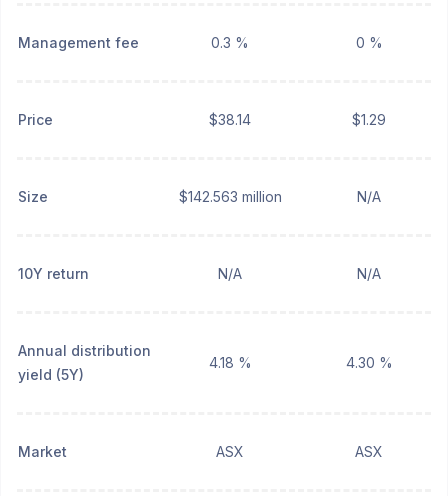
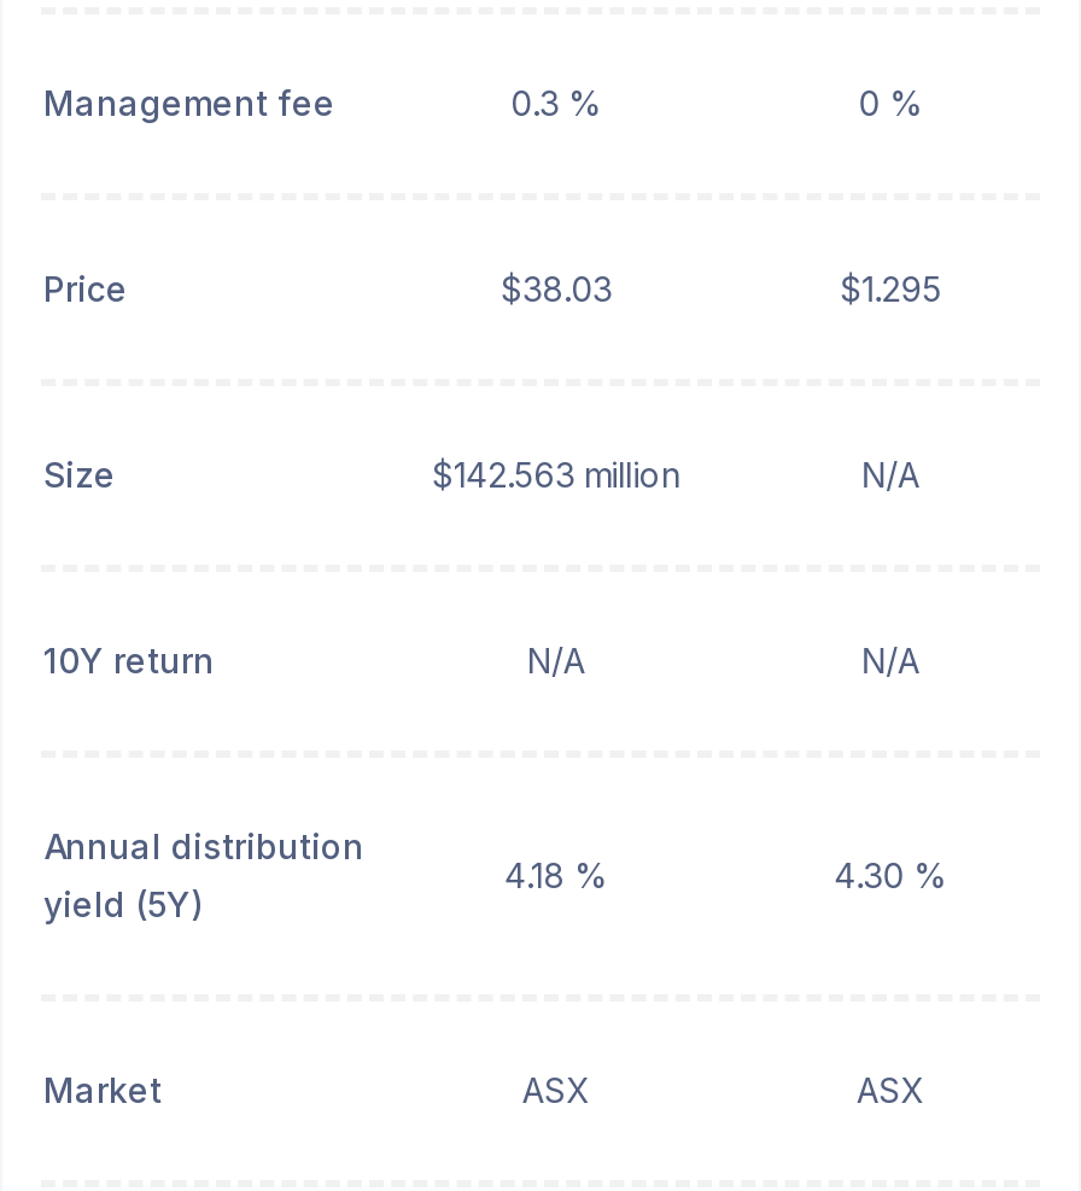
[209,111,251,128] $38.14 -> [501,268,612,309] $38.03
[352,111,386,128] $1.29 -> [840,268,942,309] $1.295

